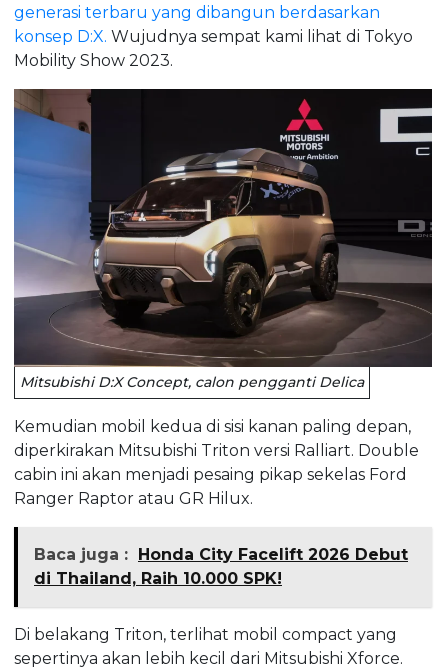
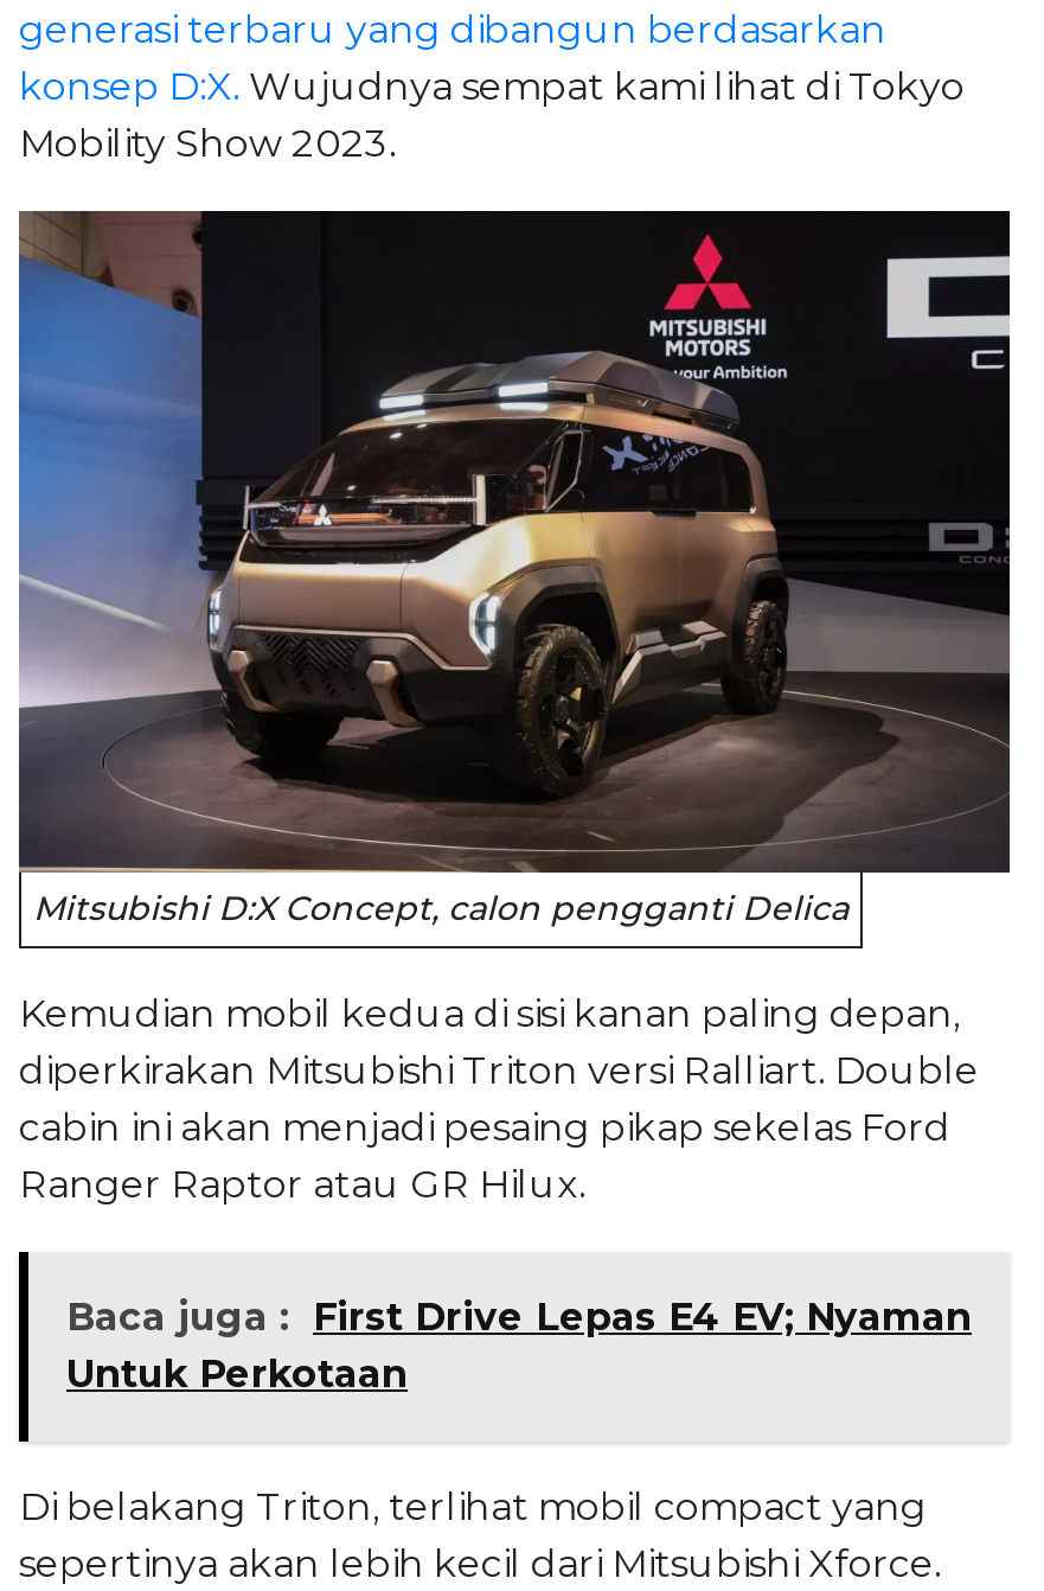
[34,545,408,588] Baca juga : Honda City Facelift 2026 Debut | di Thailand, Raih 10.000 SPK! -> [66,1294,972,1396] Baca juga : First Drive Lepas E4 EV; Nyaman | Untuk Perkotaan

